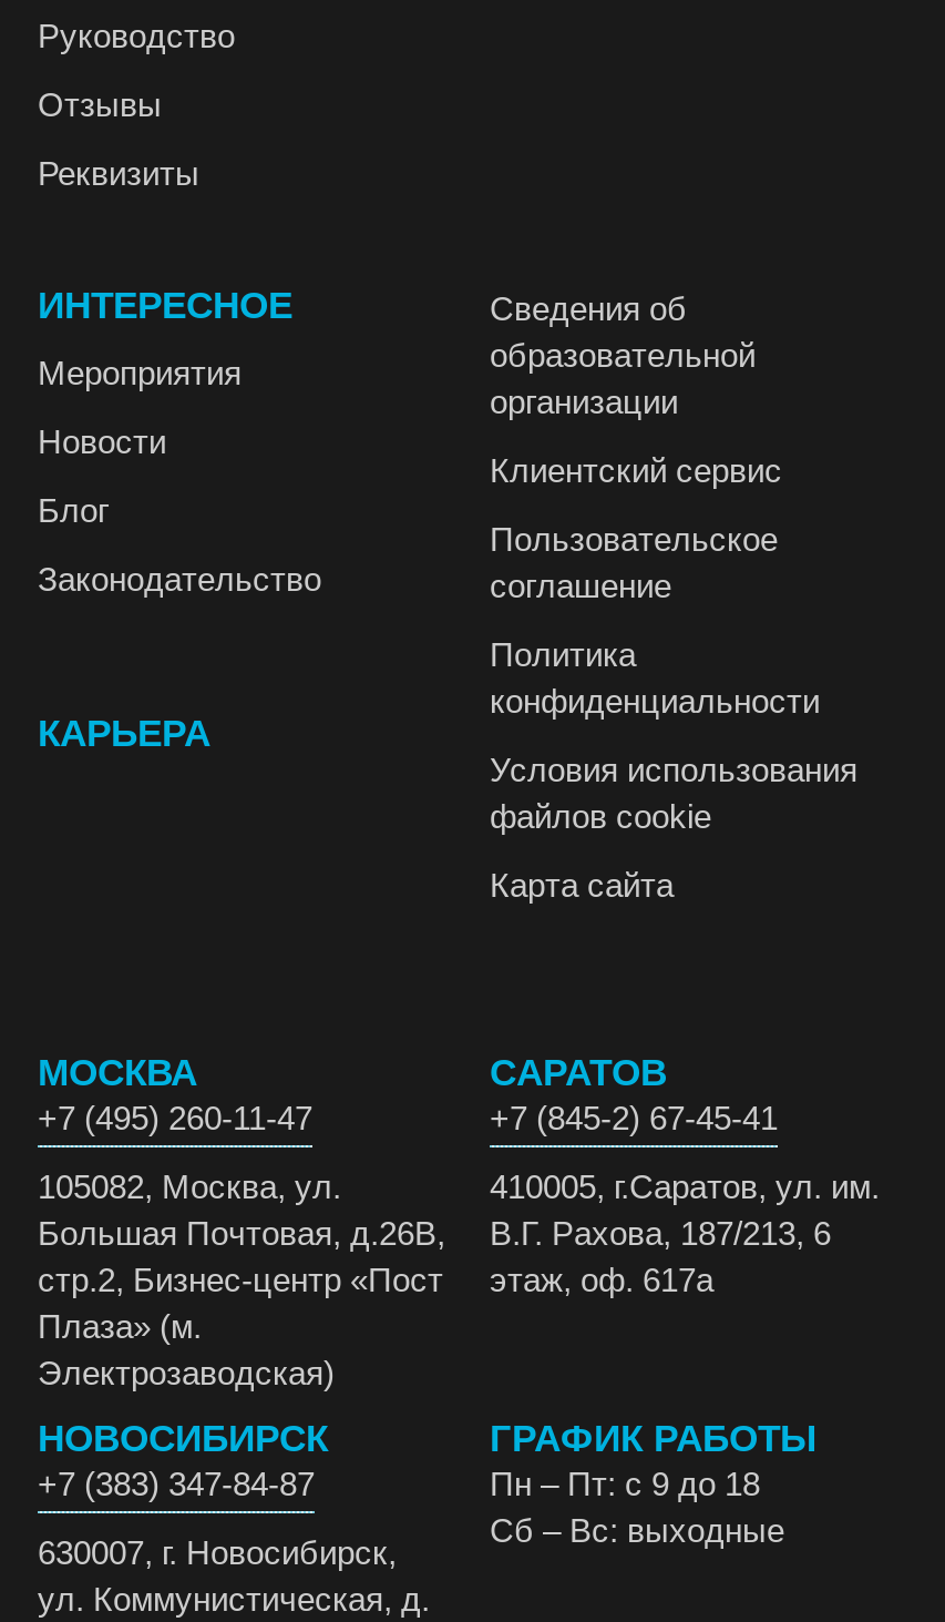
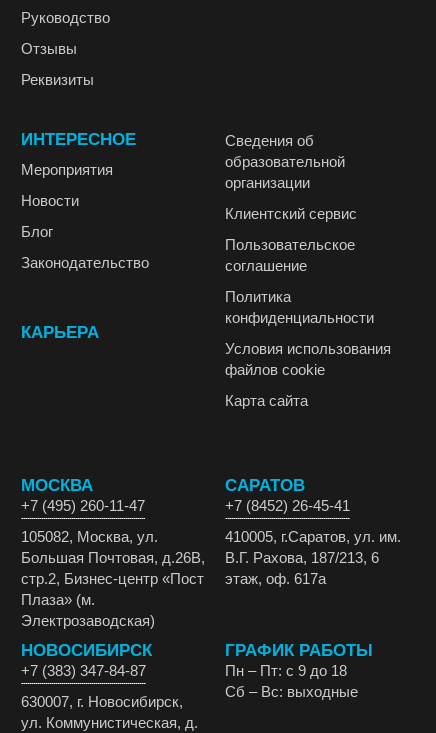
[490,1099,778,1136] +7 (845-2) 67-45-41 -> [225,497,350,514] +7 (8452) 26-45-41

